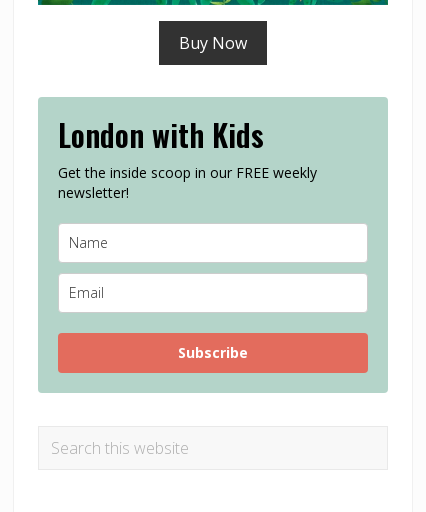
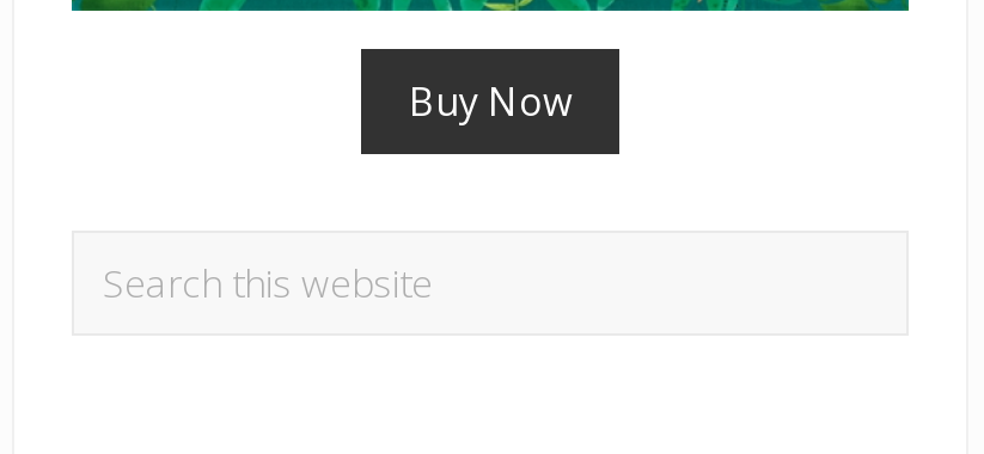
[38,97,388,393] [image] | London with Kids | Get the inside scoop in our FREE weekly | newsletter! -> none
[178,343,248,362] Subscribe -> none

